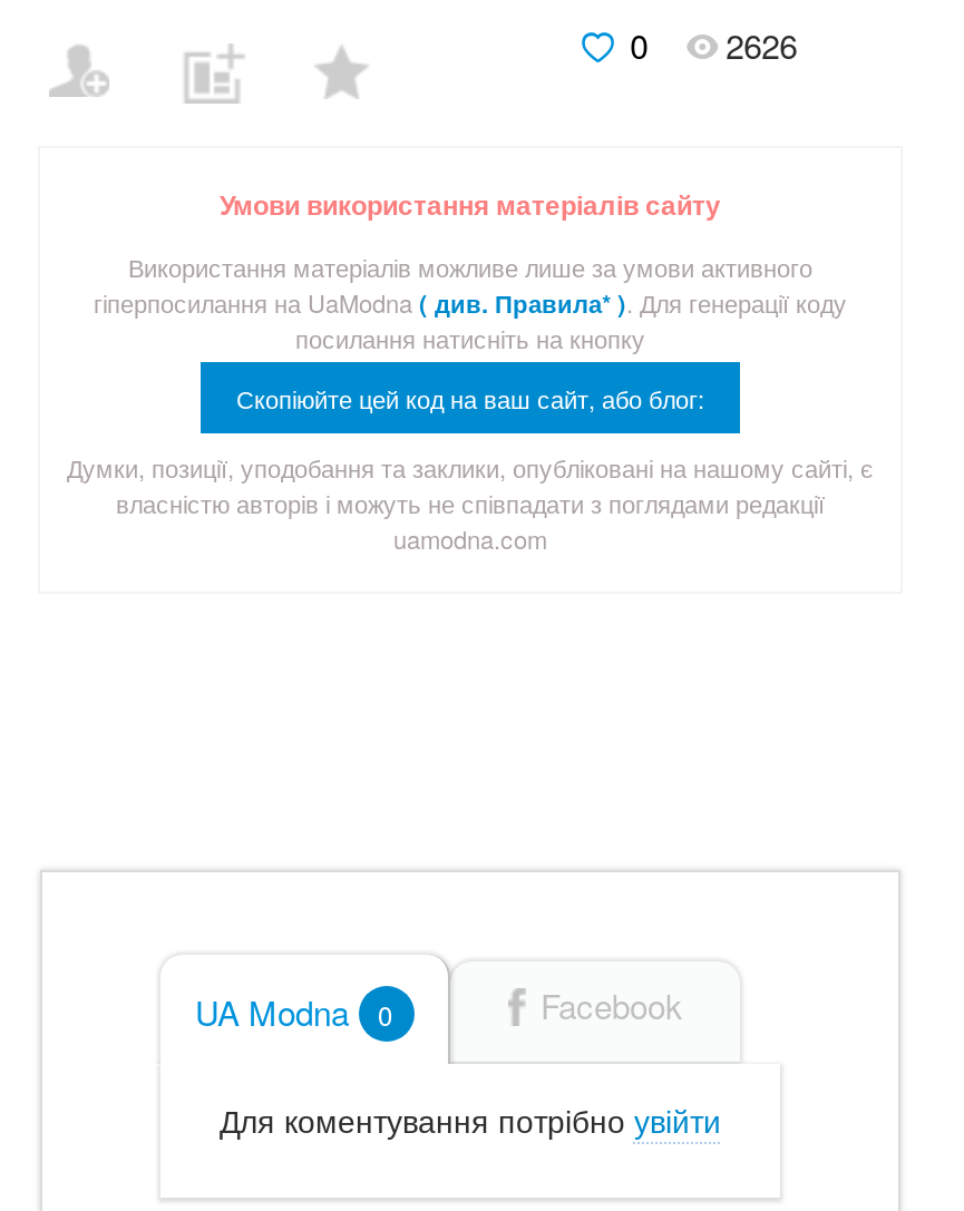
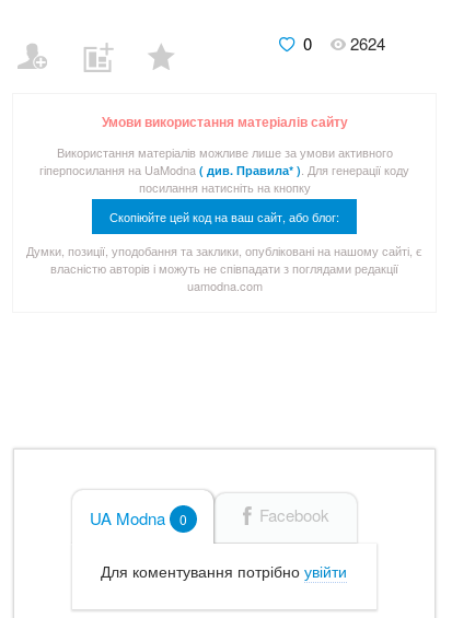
[630,21,797,68] 0 2626 -> [303,32,385,55] 0 2624

